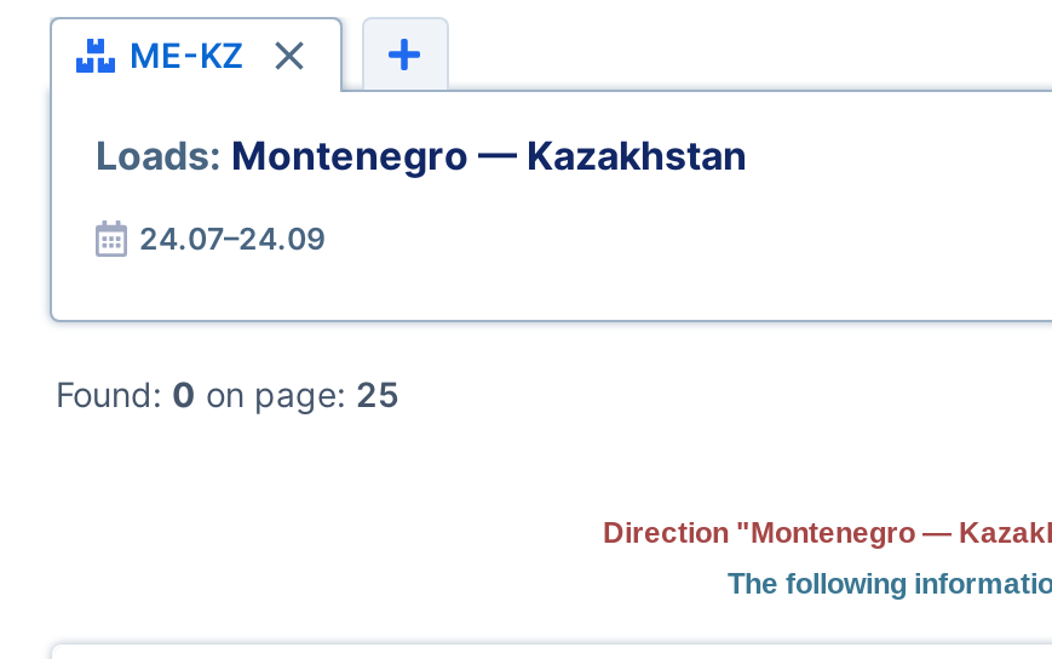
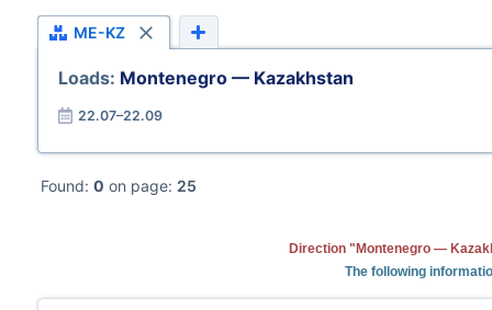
[139,220,326,257] 24.07–24.09 -> [78,107,163,124] 22.07–22.09

